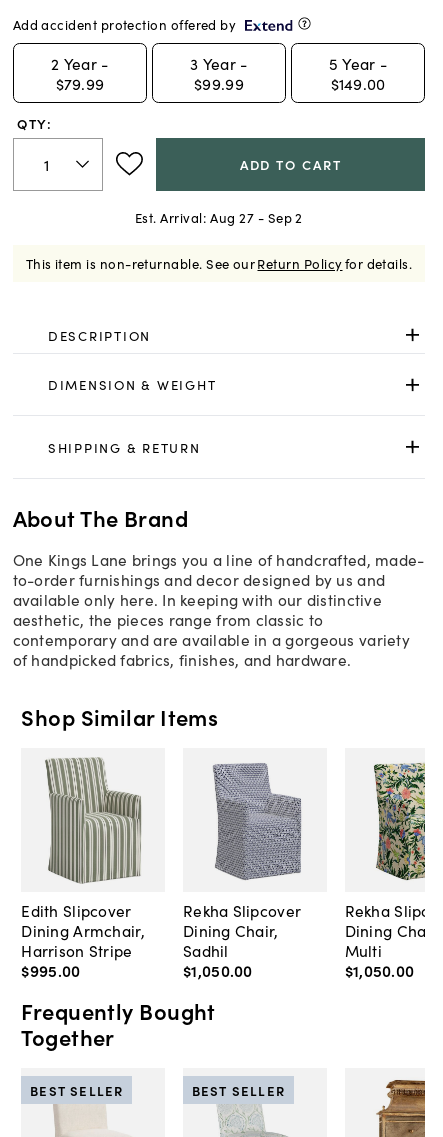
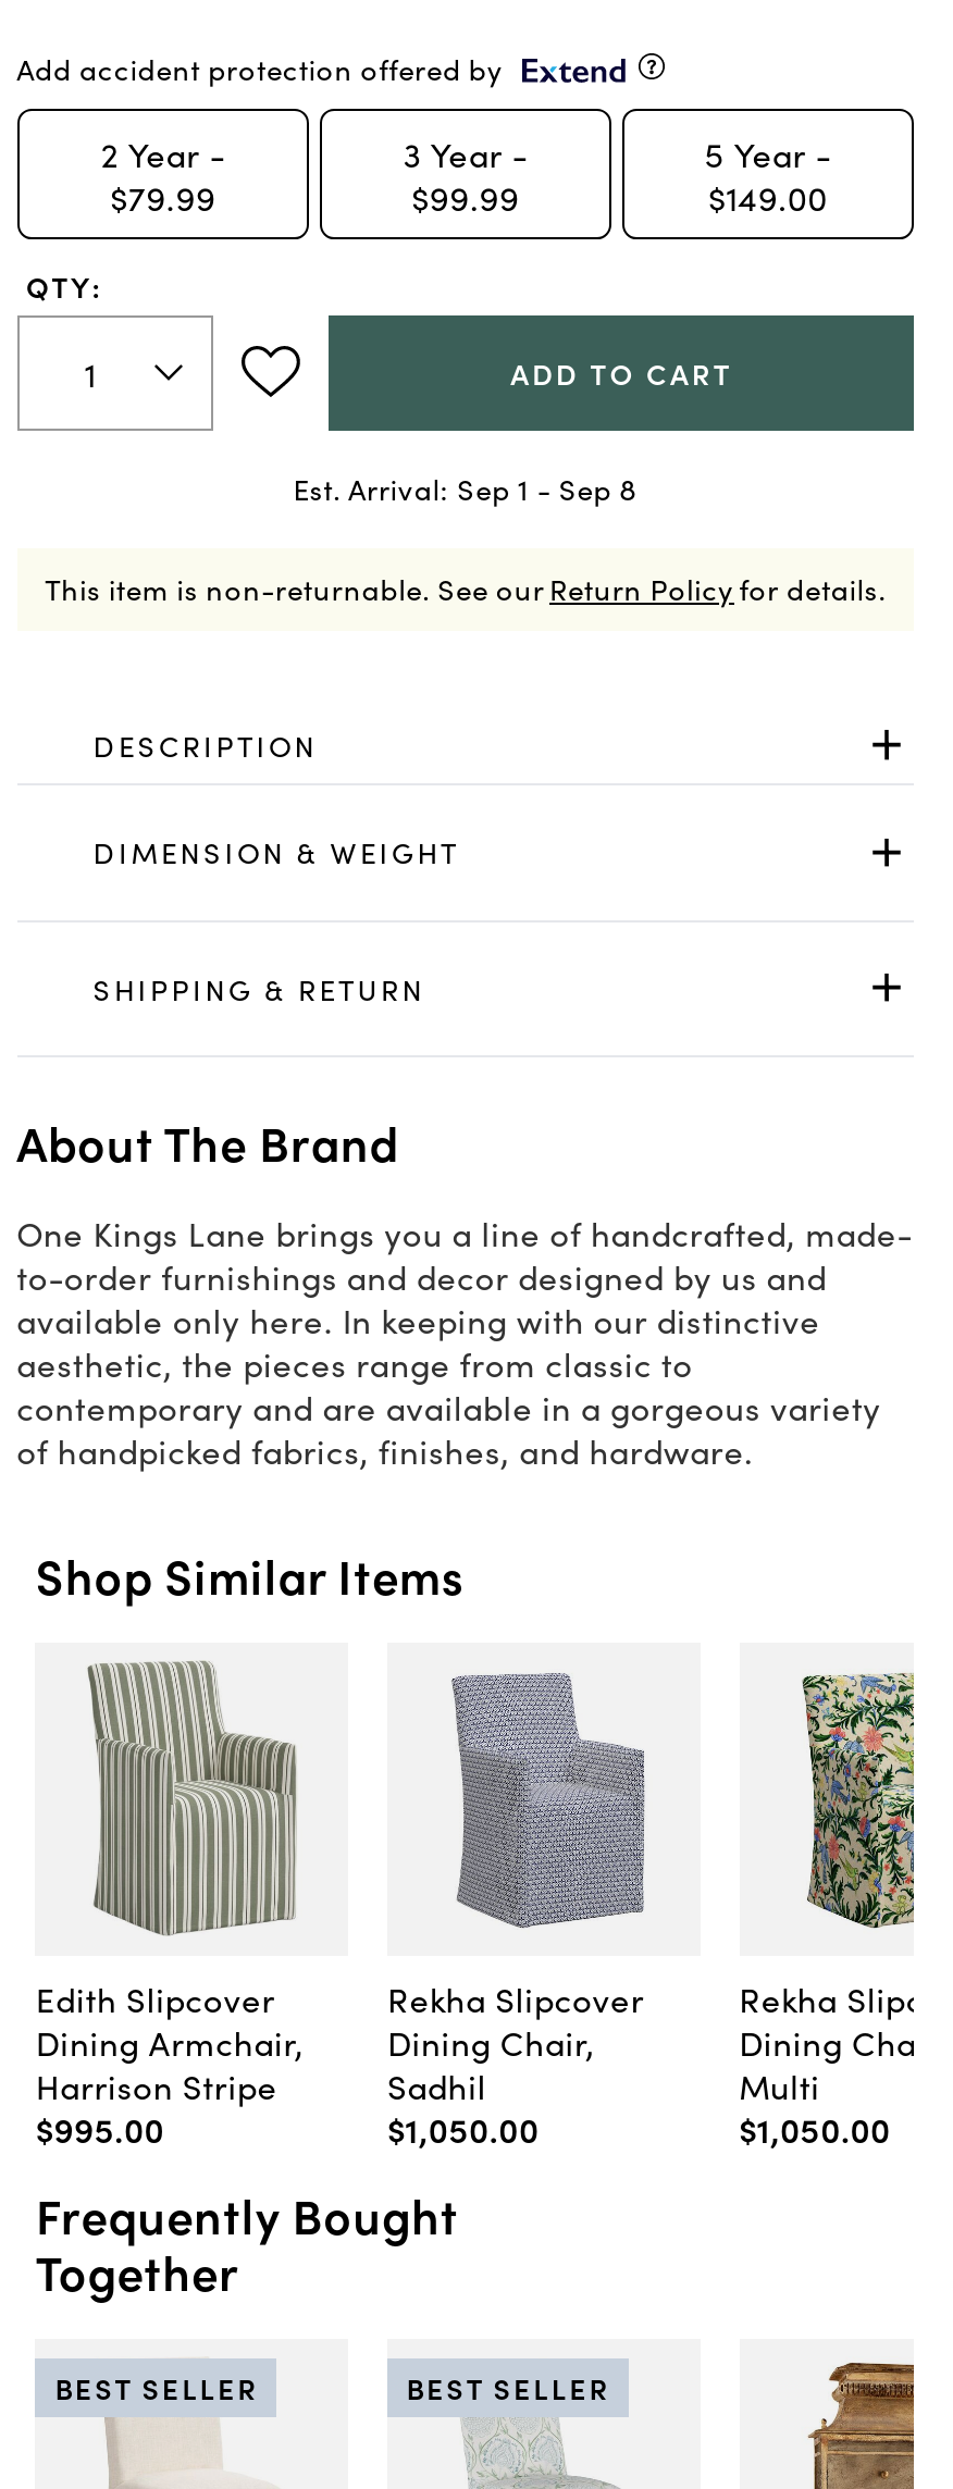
[135,208,303,227] Est. Arrival: Aug 27 - Sep 2 -> [293,468,638,510] Est. Arrival: Sep 1 - Sep 8

